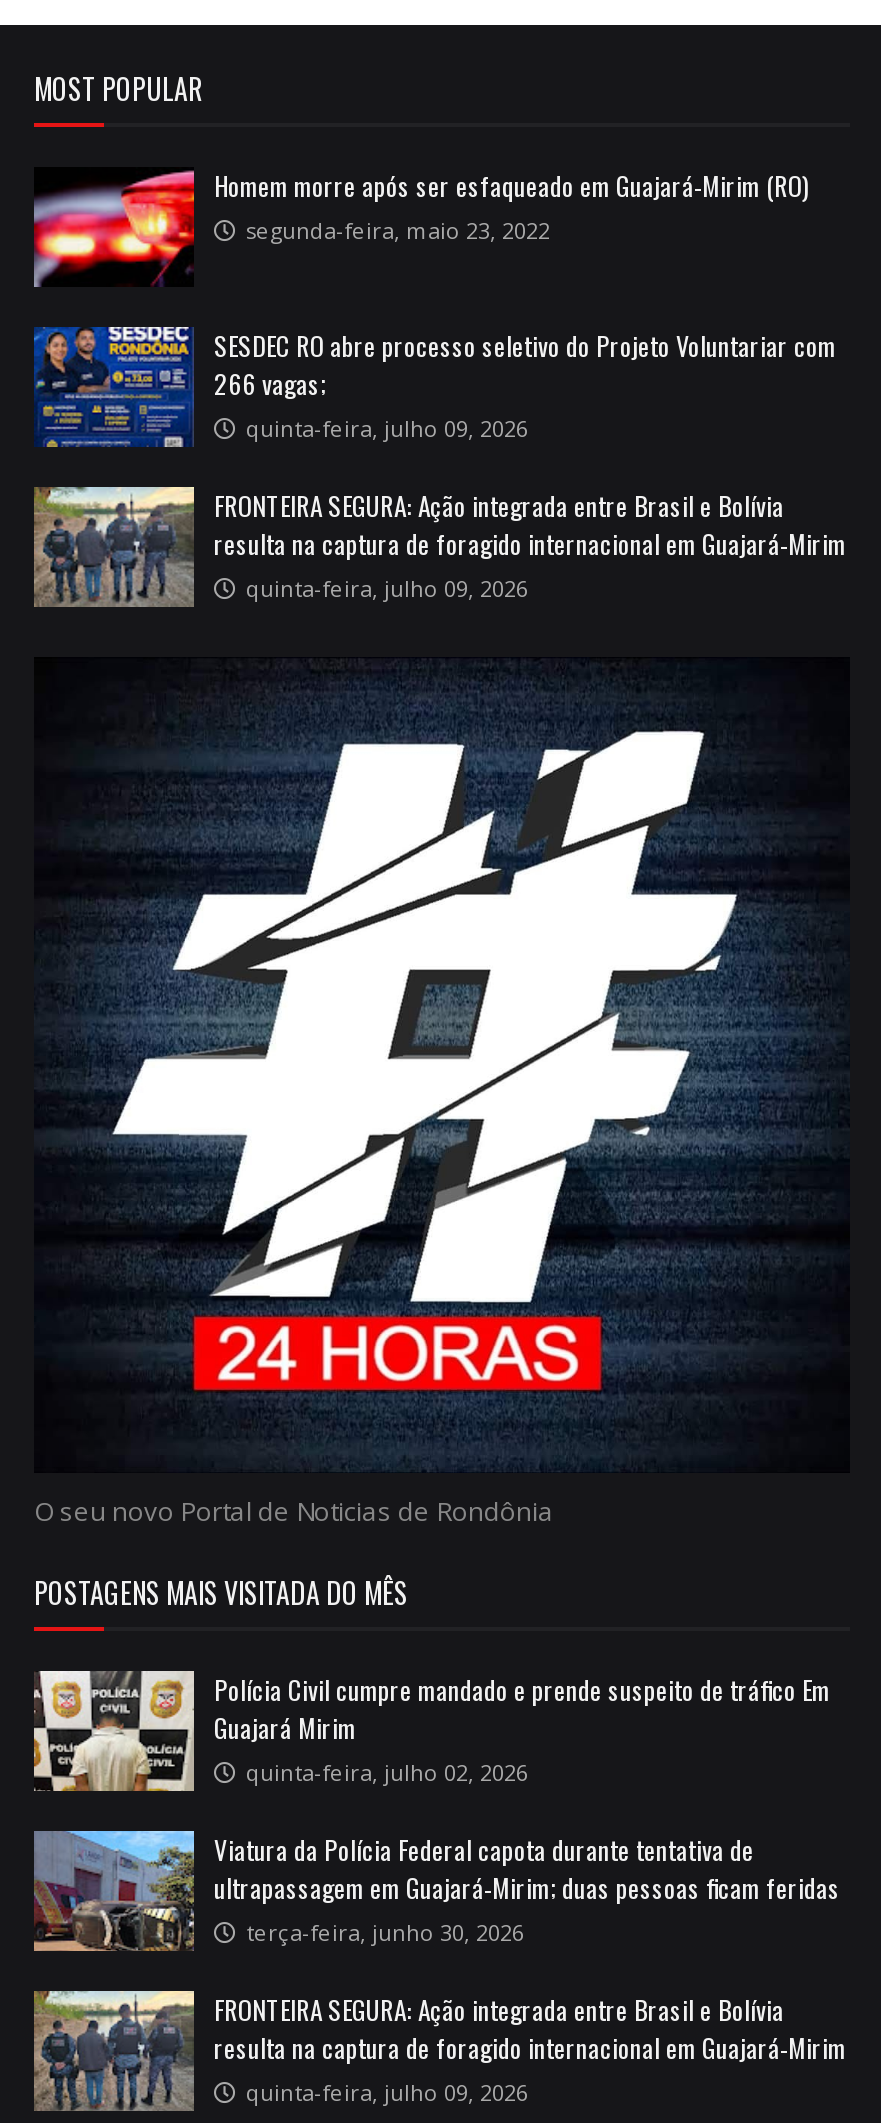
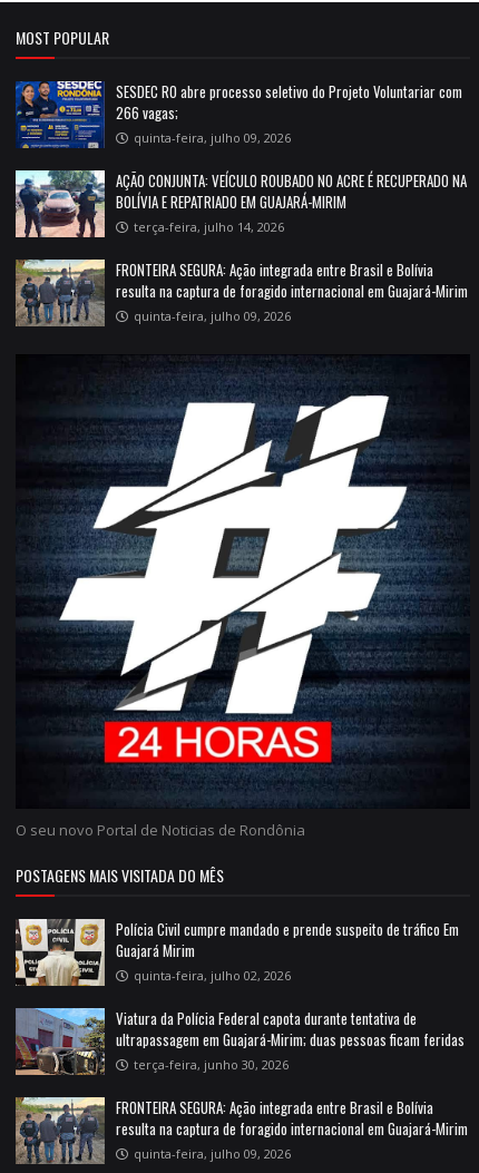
[32,164,810,289] [image] | Homem morre após ser esfaqueado em Guajará-Mirim (RO) | segunda-feira, maio 23, 2022 -> none
moved [32,323,836,451] -> [14,79,462,150]: [image] | SESDEC RO abre processo seletivo do Projeto Voluntariar com | 266 vagas; | quinta-feira, julho 09, 2026
none -> [14,169,467,237] [image] | AÇÃO CONJUNTA: VEÍCULO ROUBADO NO ACRE É RECUPERADO NA | BOLÍVIA E REPATRIADO EM GUAJARÁ-MIRIM | terça-feira, julho 14, 2026

